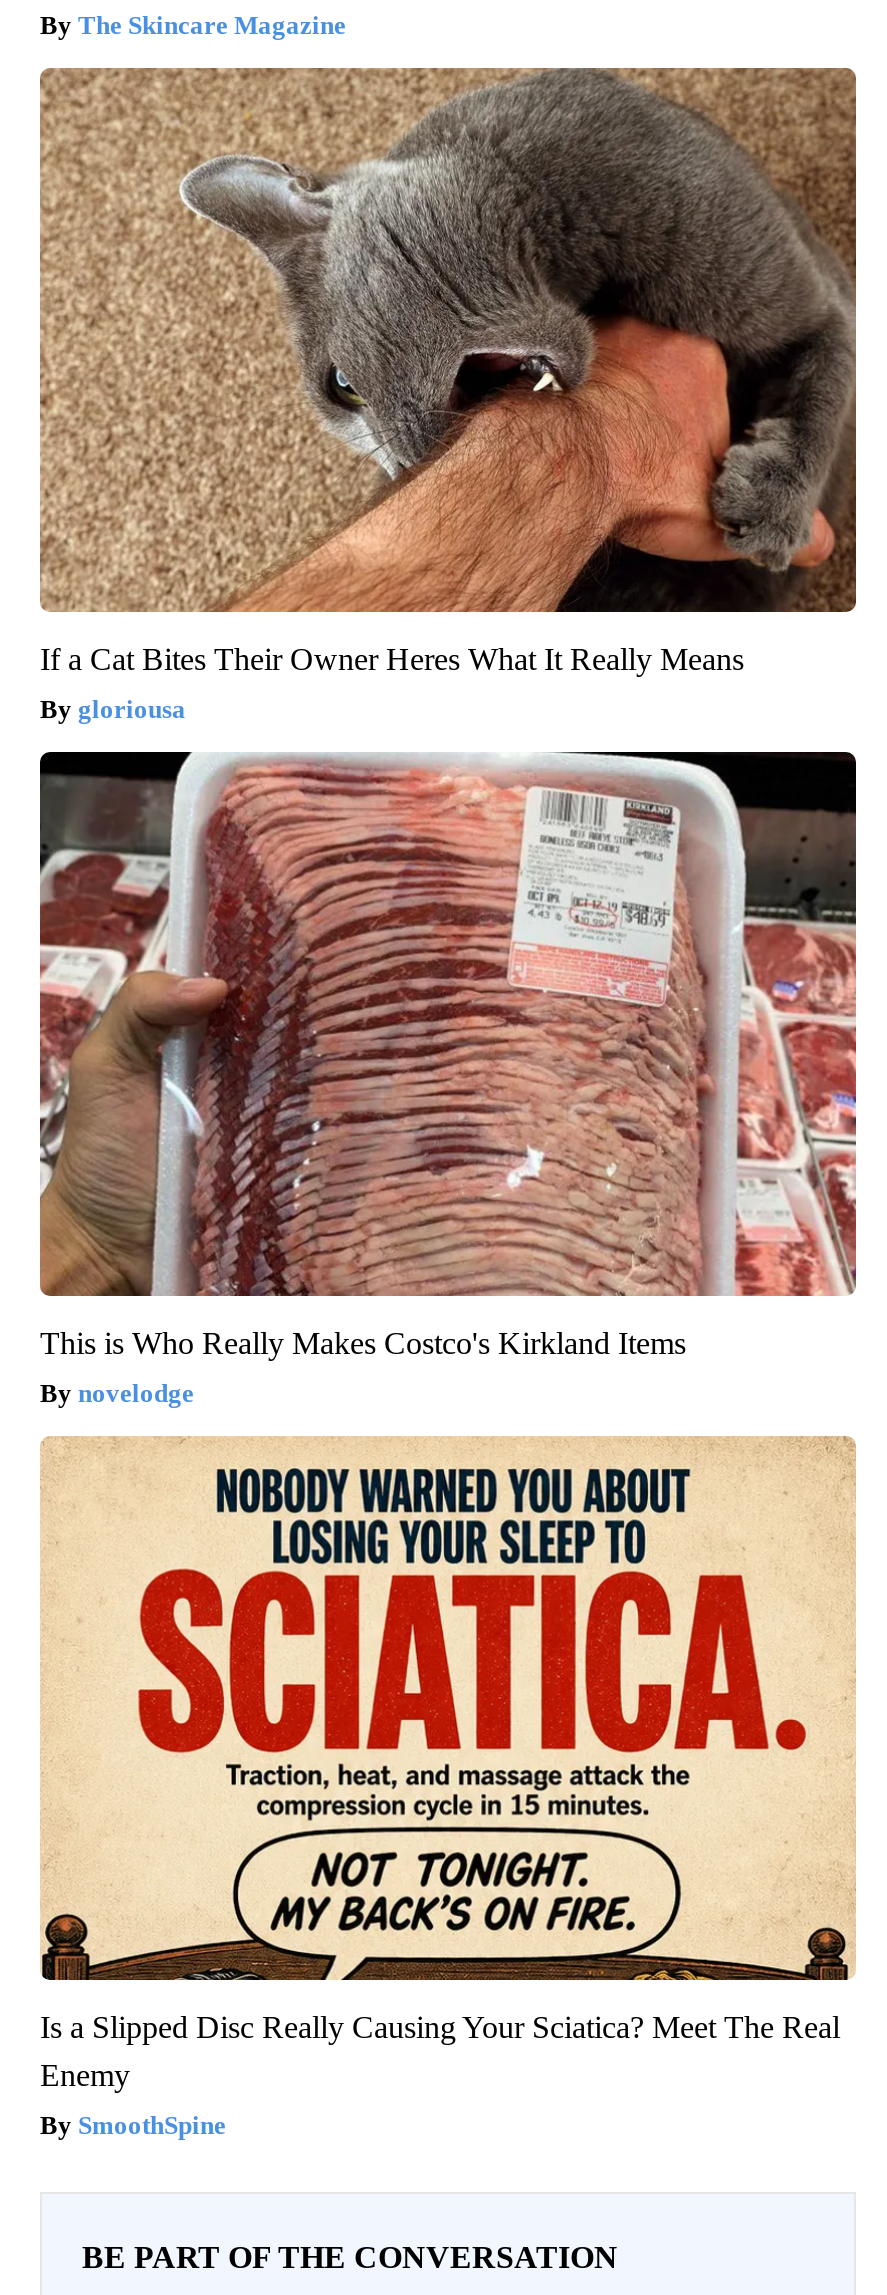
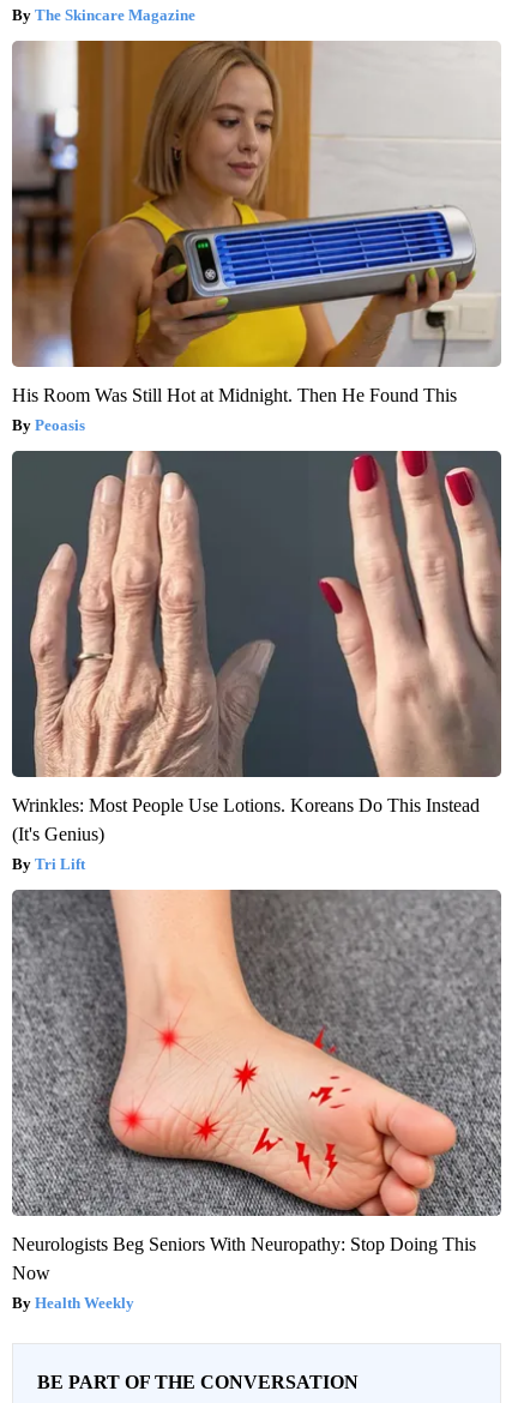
[40,66,858,676] [image] | If a Cat Bites Their Owner Heres What It Really Means -> [12,41,501,406] [image] | His Room Was Still Hot at Midnight. Then He Found This
[78,694,186,724] gloriousa -> [35,416,85,434] Peoasis
[38,750,856,1360] [image] | This is Who Really Makes Costco's Kirkland Items -> [11,450,501,844] [image] | Wrinkles: Most People Use Lotions. Koreans Do This Instead | (It's Genius)
[78,1378,194,1408] novelodge -> [35,855,85,873] Tri Lift
[40,1436,856,2092] [image] | Is a Slipped Disc Really Causing Your Sciatica? Meet The Real | Enemy -> [11,889,502,1283] [image] | Neurologists Beg Seniors With Neuropathy: Stop Doing This | Now
[78,2110,226,2140] SmoothSpine -> [35,1294,134,1312] Health Weekly

